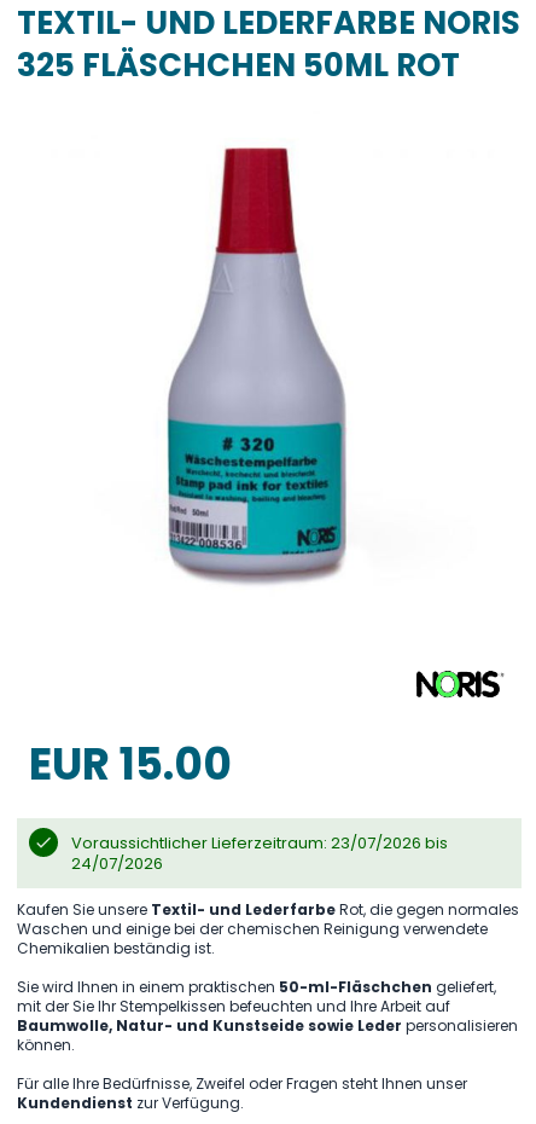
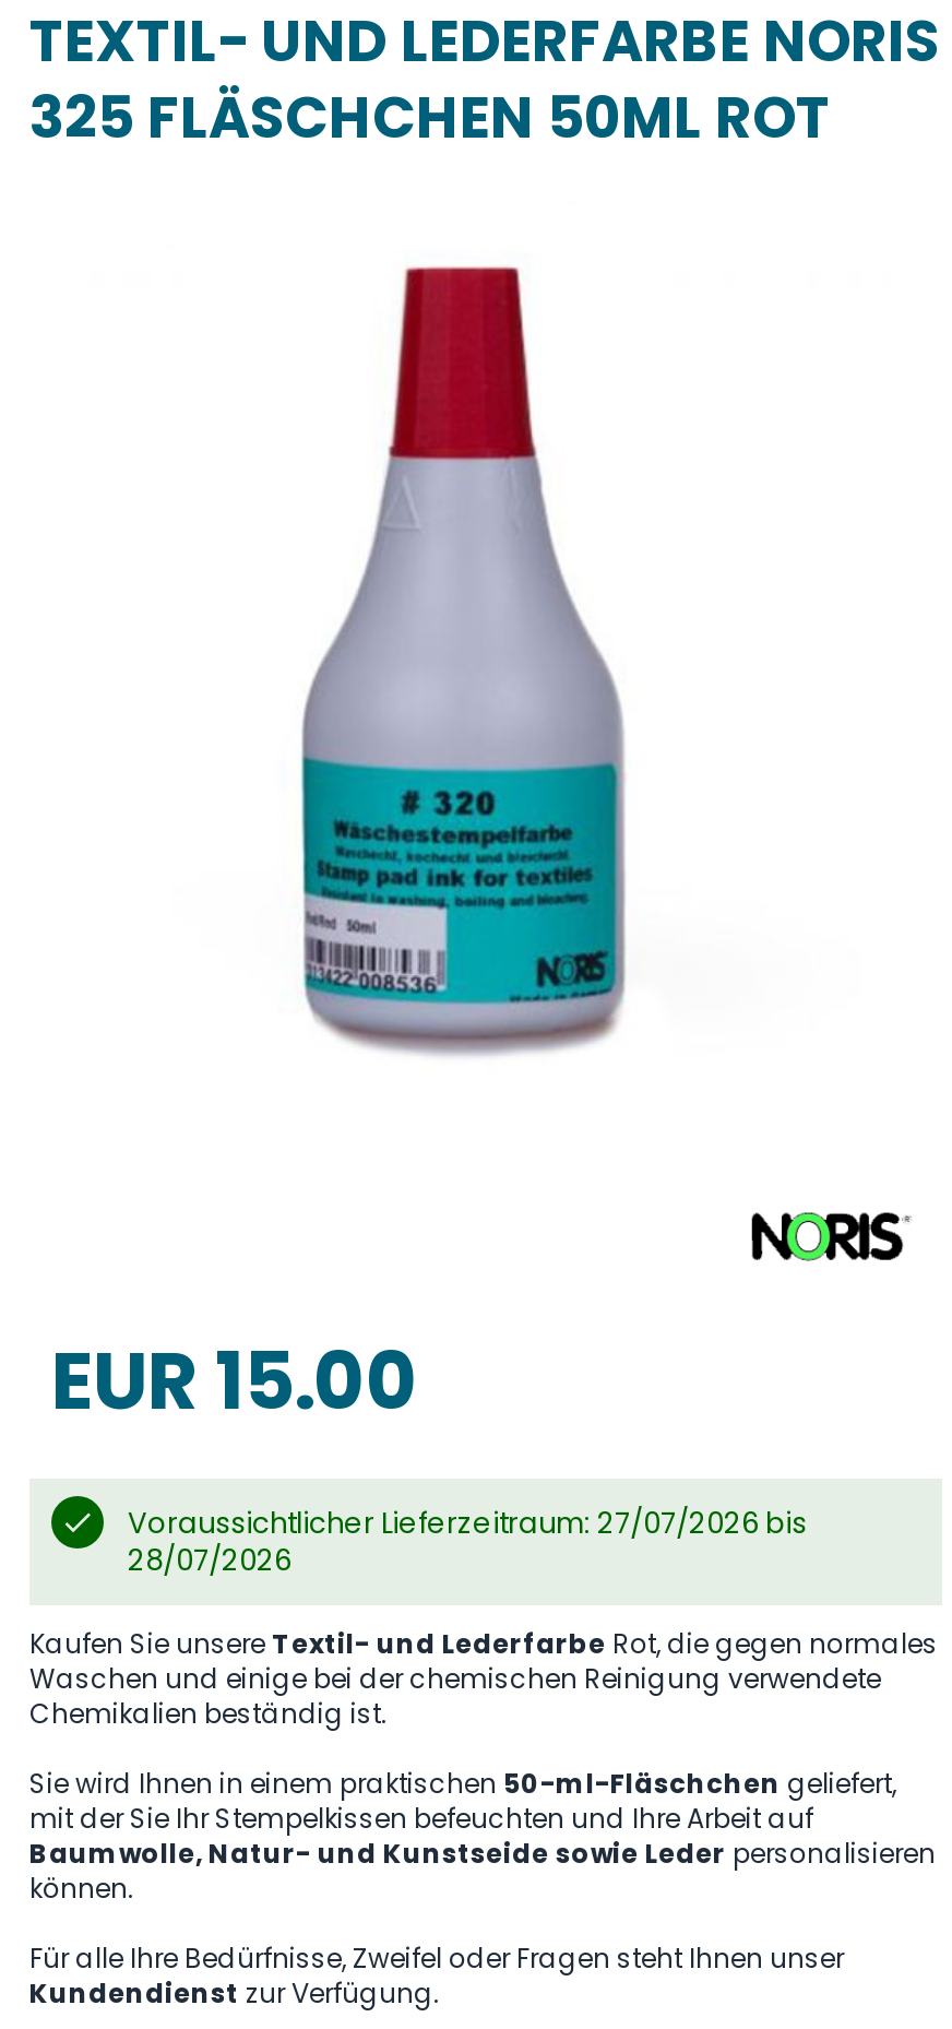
[71,831,448,854] Voraussichtlicher Lieferzeitraum: 23/07/2026 bis -> [128,1502,807,1544] Voraussichtlicher Lieferzeitraum: 27/07/2026 bis
[71,852,163,875] 24/07/2026 -> [128,1540,291,1581] 28/07/2026

